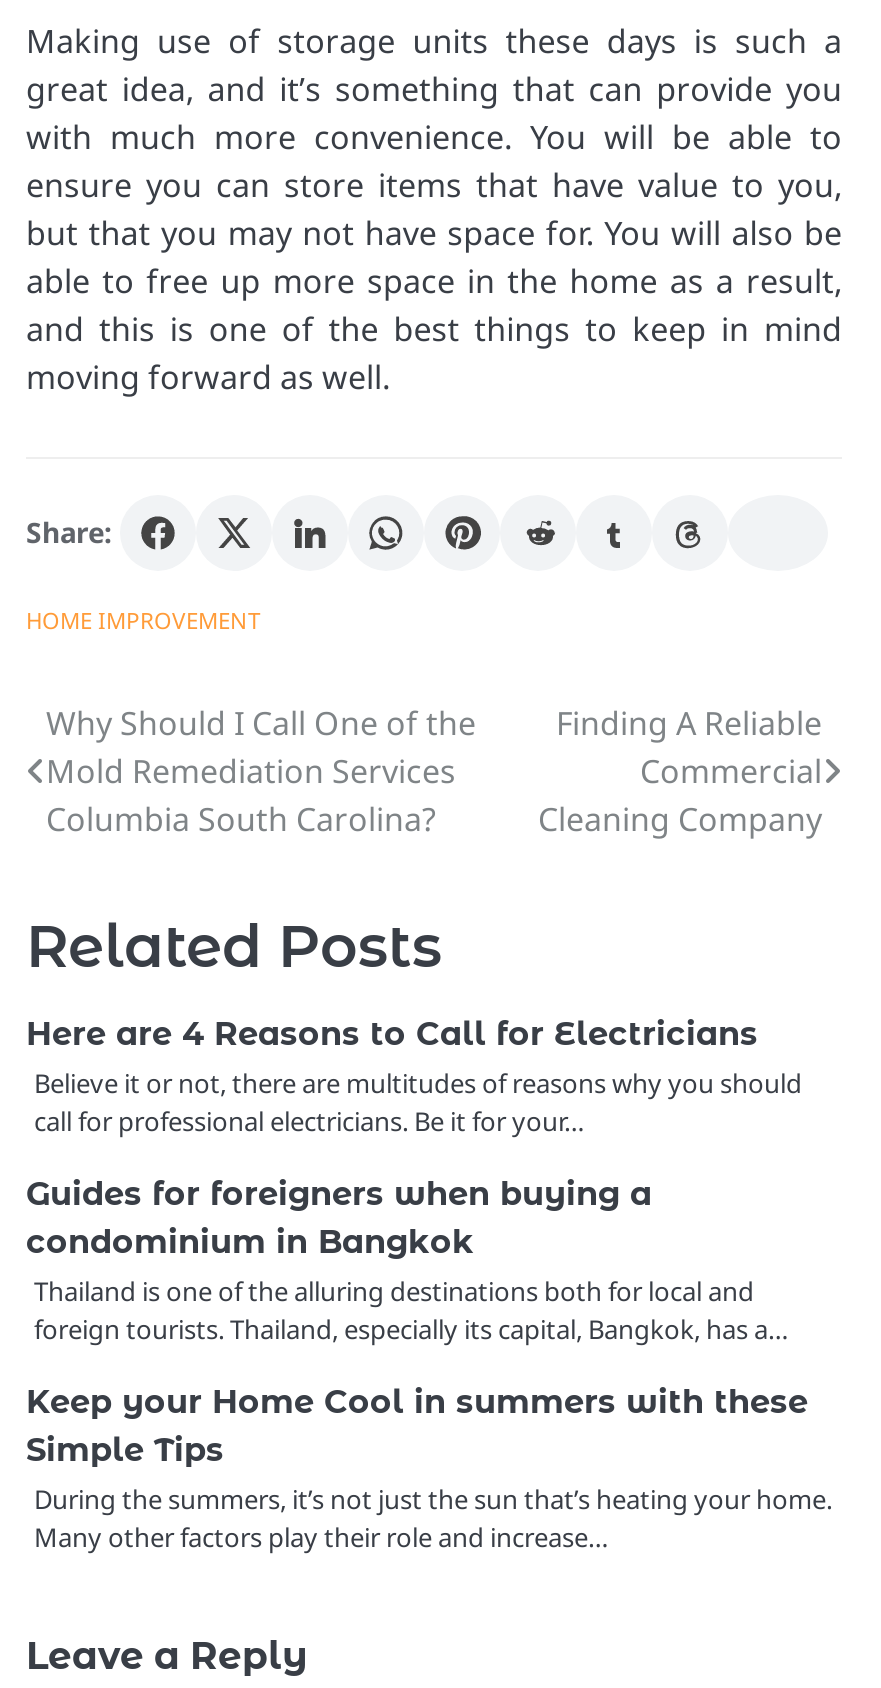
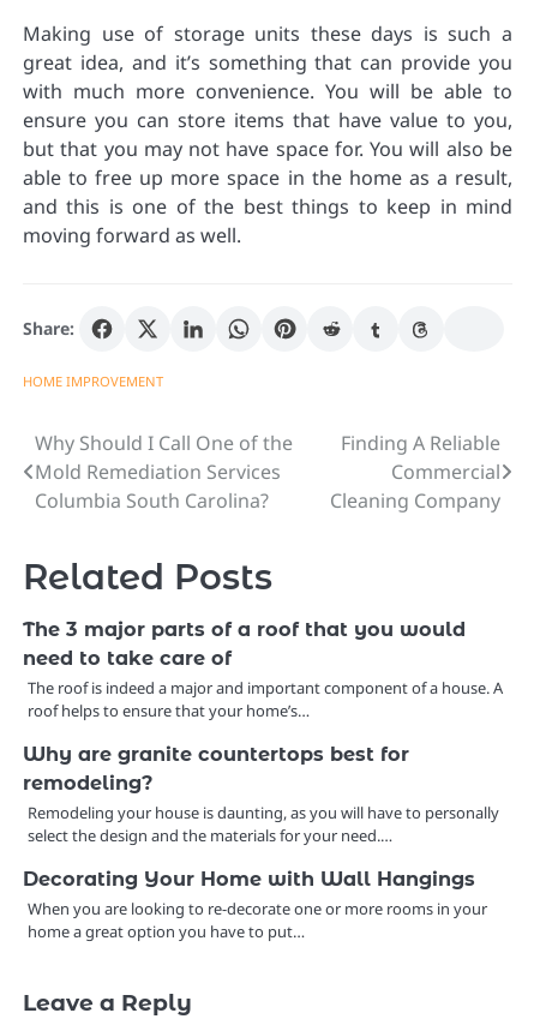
[26,1013,802,1139] Here are 4 Reasons to Call for Electricians | Believe it or not, there are multitudes of reasons why you should | call for professional electricians. Be it for your… -> [23,617,503,721] The 3 major parts of a roof that you would | need to take care of | The roof is indeed a major and important component of a house. A | roof helps to ensure that your home’s…
[26,1173,788,1347] Guides for foreigners when buying a | condominium in Bangkok | Thailand is one of the alluring destinations both for local and | foreign tourists. Thailand, especially its capital, Bangkok, has a… -> [23,742,499,846] Why are granite countertops best for | remodeling? | Remodeling your house is daunting, as you will have to personally | select the design and the materials for your need.…
[26,1381,832,1555] Keep your Home Cool in summers with these | Simple Tips | During the summers, it’s not just the sun that’s heating your home. | Many other factors play their role and increase… -> [23,866,487,942] Decorating Your Home with Wall Hangings | When you are looking to re-decorate one or more rooms in your | home a great option you have to put…

